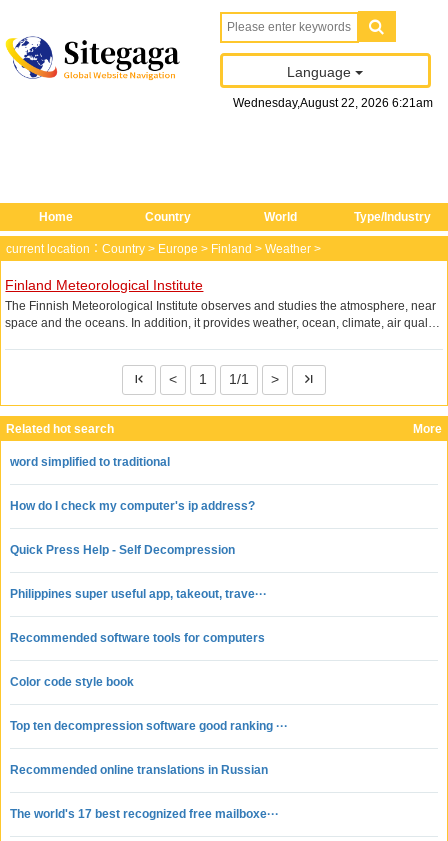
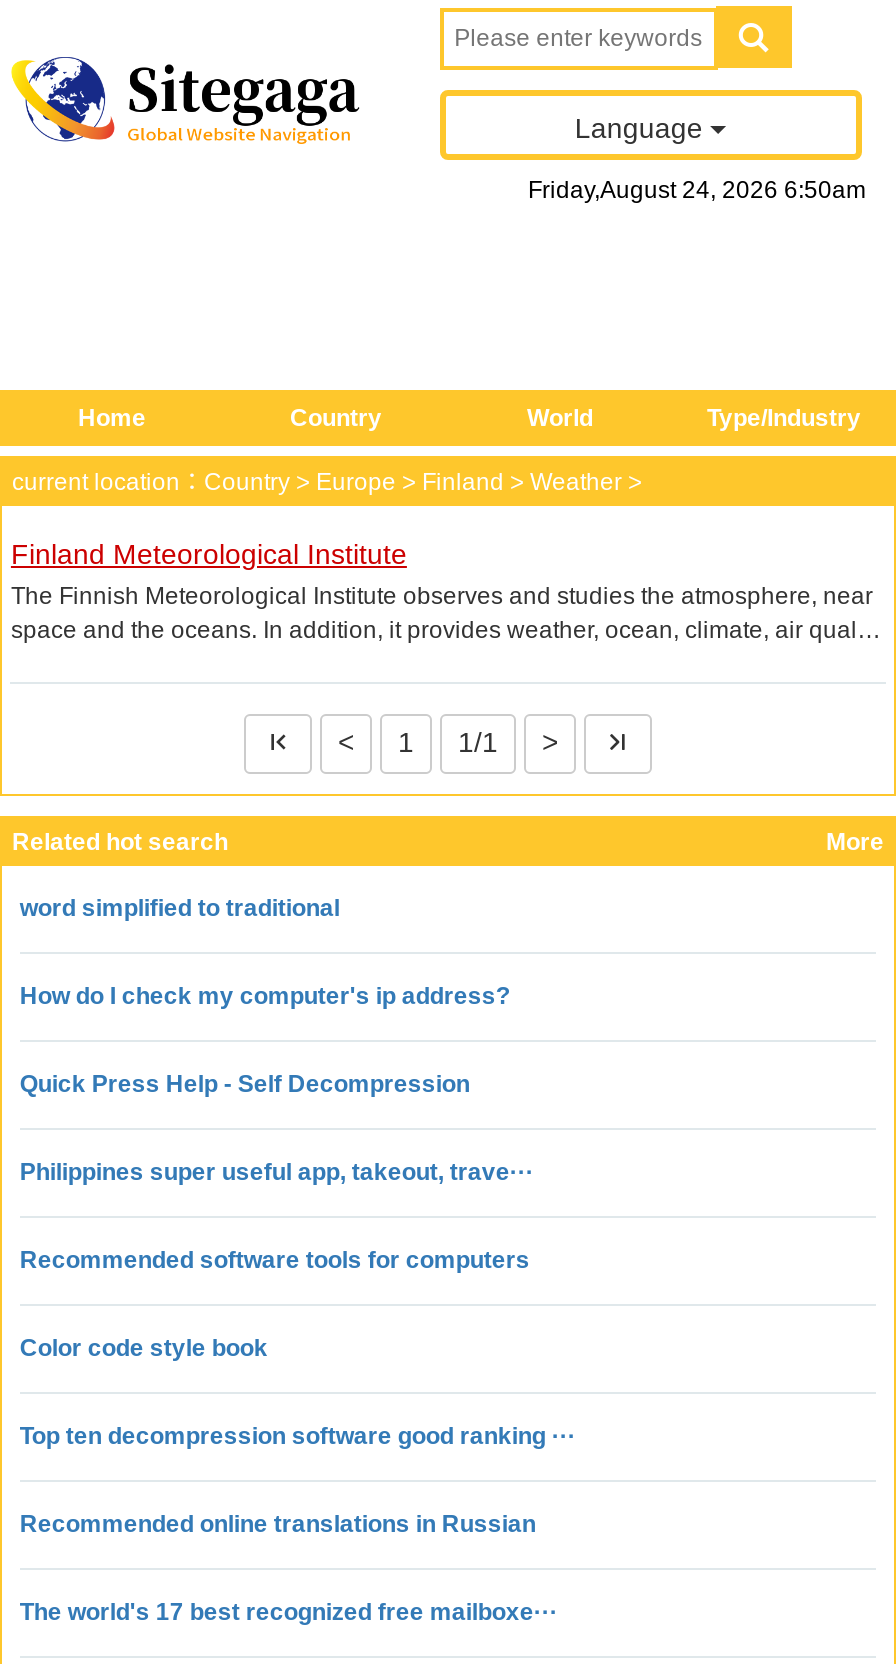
[233,96,433,110] Wednesday,August 22, 2026 6:21am -> [528,176,866,204] Friday,August 24, 2026 6:50am

